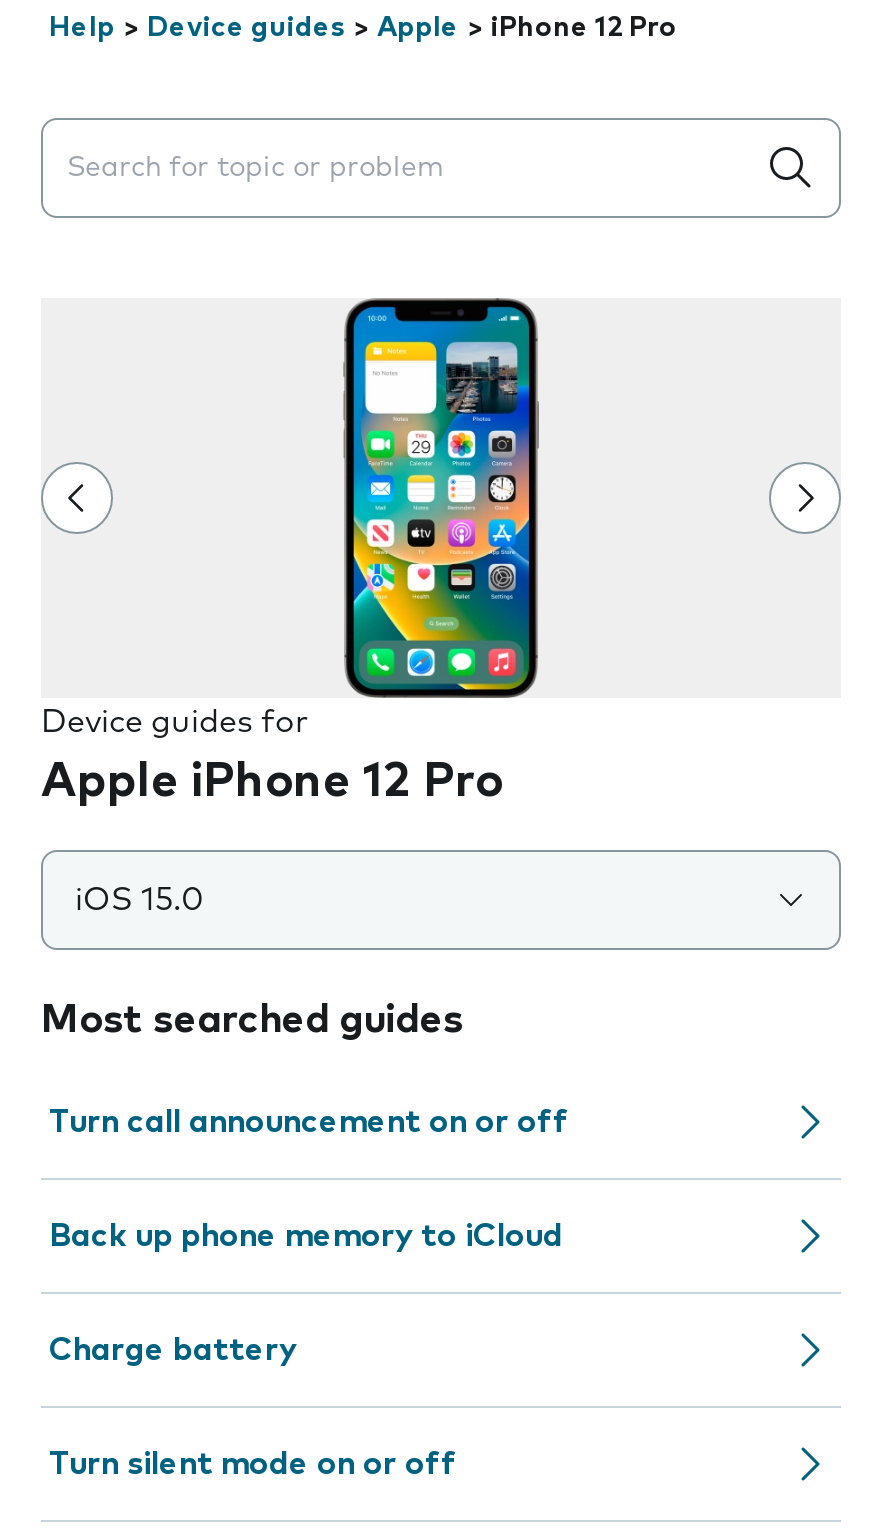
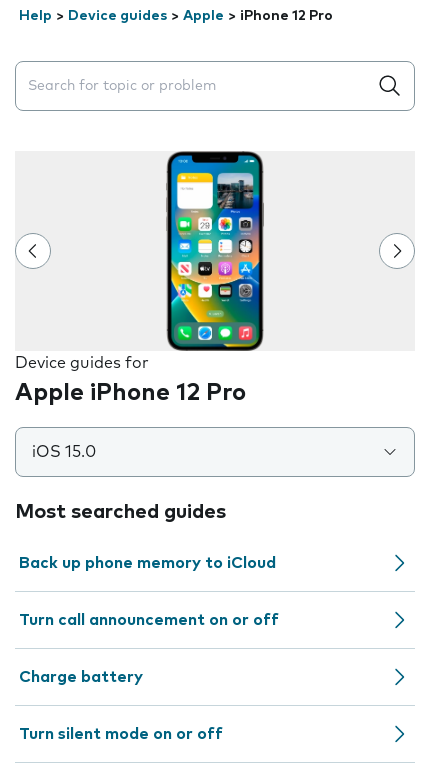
moved [49,1106,569,1138] -> [19,612,279,628]: Turn call announcement on or off
moved [49,1220,563,1252] -> [19,555,276,571]: Back up phone memory to iCloud

